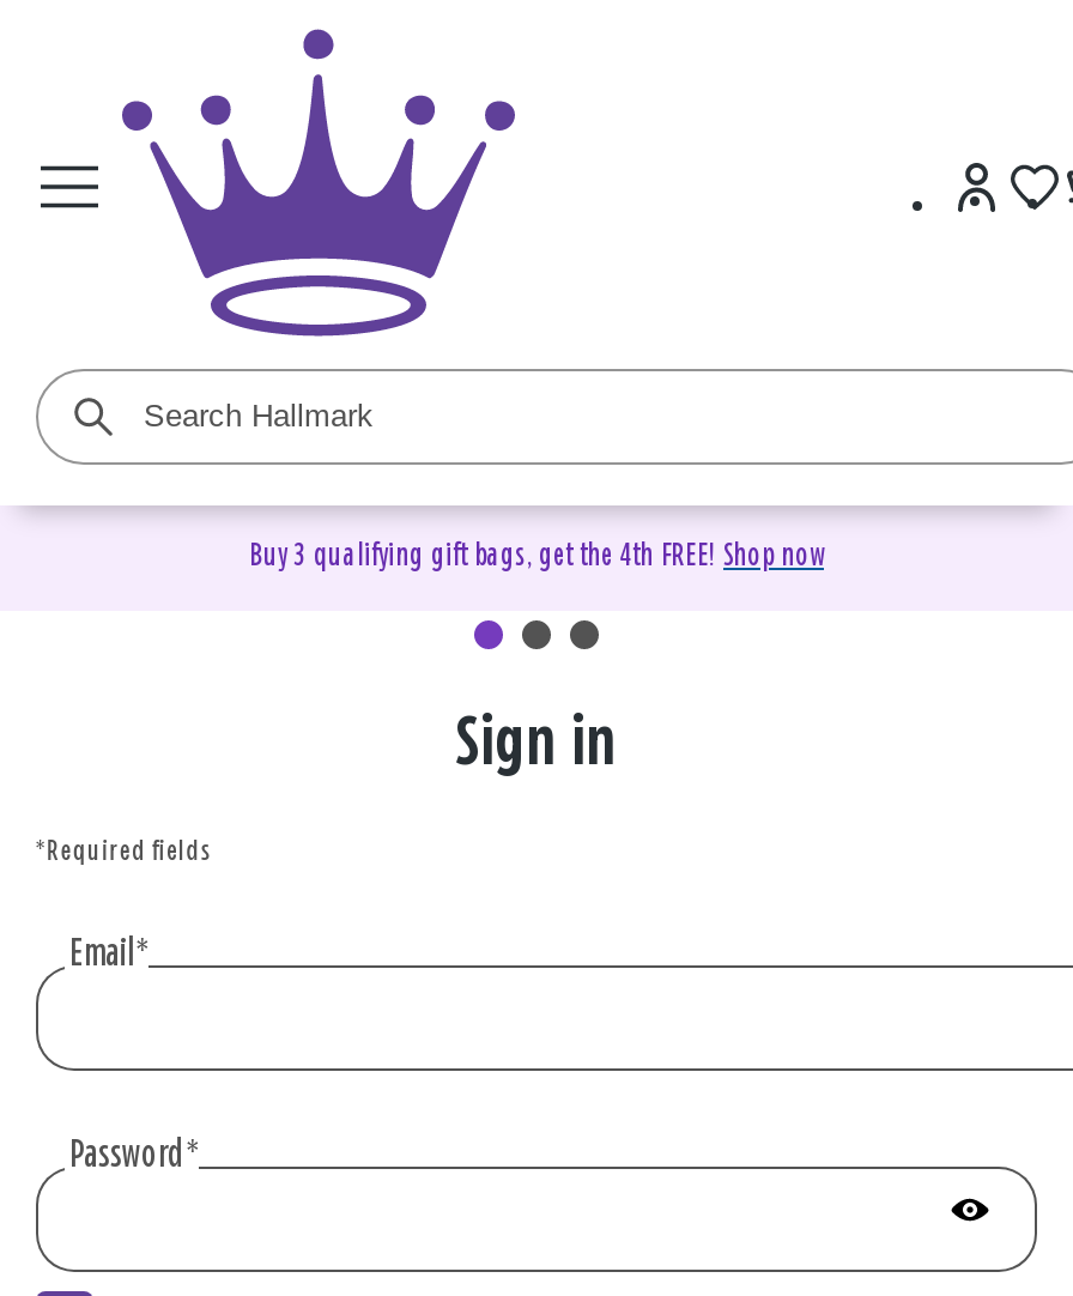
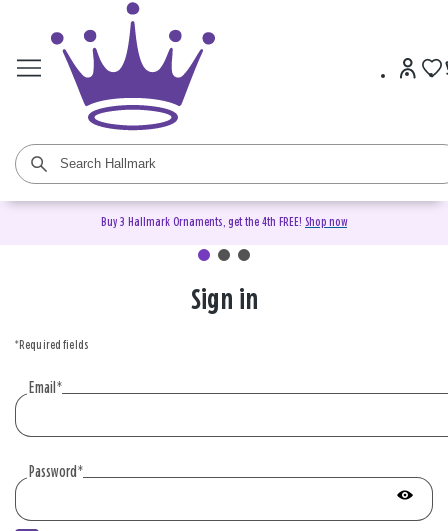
[249,542,824,573] Buy 3 qualifying gift bags, get the 4th FREE! Shop now -> [101,216,347,229] Buy 3 Hallmark Ornaments, get the 4th FREE! Shop now

